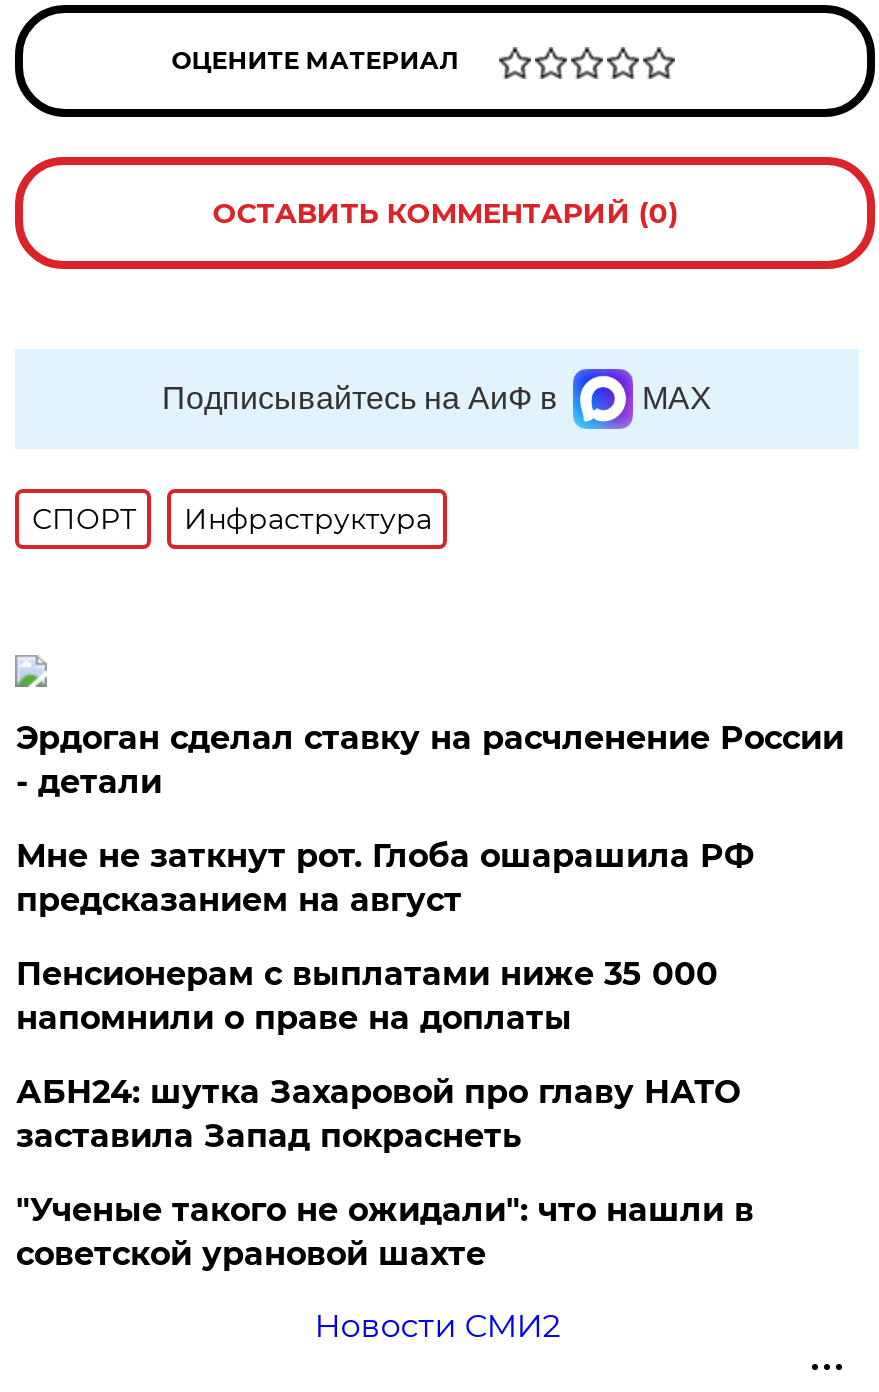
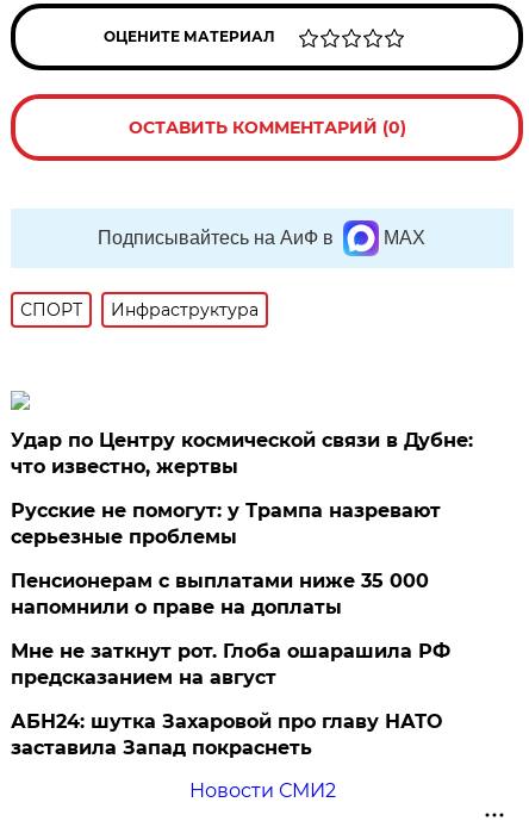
none -> [11,499,441,548] Русские не помогут: у Трампа назревают | серьезные проблемы
[16,719,844,801] Эрдоган сделал ставку на расчленение России | - детали -> [11,429,473,478] Удар по Центру космической связи в Дубне: | что известно, жертвы
moved [16,837,754,919] -> [11,640,451,689]: Мне не заткнут рот. Глоба ошарашила РФ | предсказанием на август
moved [16,1073,740,1155] -> [11,710,443,759]: АБН24: шутка Захаровой про главу НАТО | заставила Запад покраснеть
[16,1191,754,1273] "Ученые такого не ожидали": что нашли в | советской урановой шахте -> none

